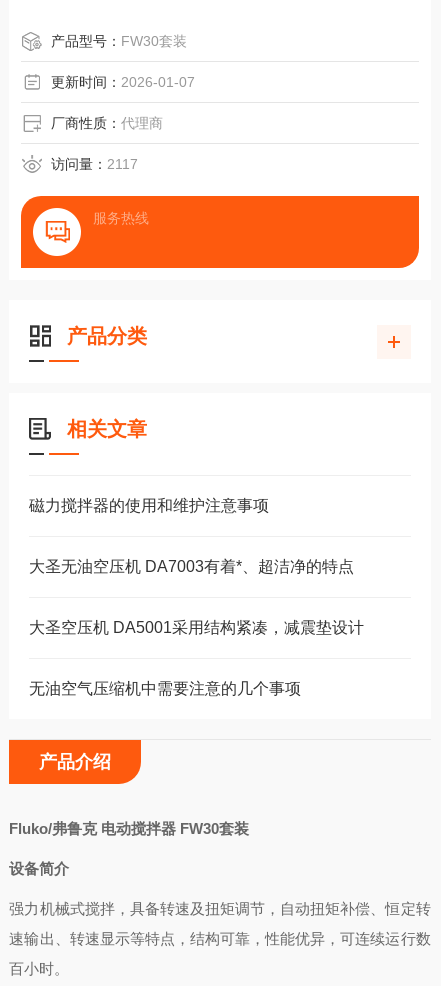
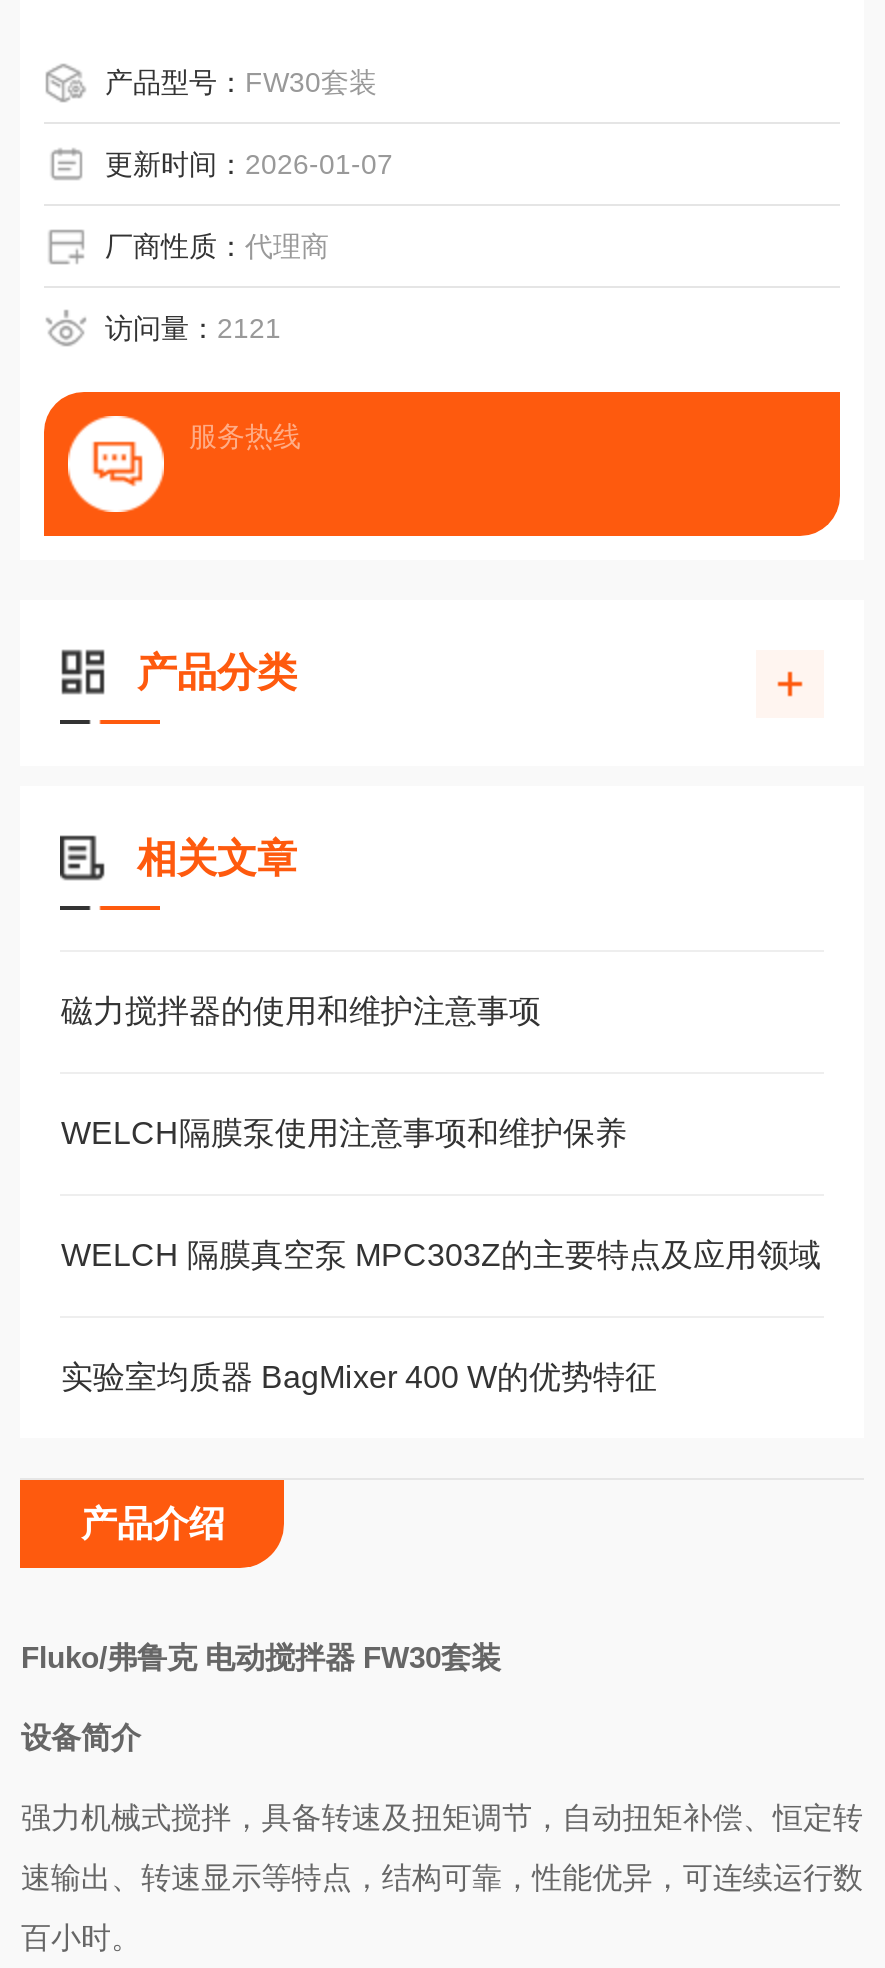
[51,156,138,172] 访问量：2117 -> [105,312,281,344] 访问量：2121
[29,558,354,575] 大圣无油空压机 DA7003有着*、超洁净的特点 -> [61,1116,627,1150] WELCH隔膜泵使用注意事项和维护保养
[29,619,364,636] 大圣空压机 DA5001采用结构紧凑，减震垫设计 -> [61,1238,821,1272] WELCH 隔膜真空泵 MPC303Z的主要特点及应用领域
[29,680,301,697] 无油空气压缩机中需要注意的几个事项 -> [61,1360,657,1394] 实验室均质器 BagMixer 400 W的优势特征

